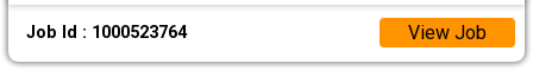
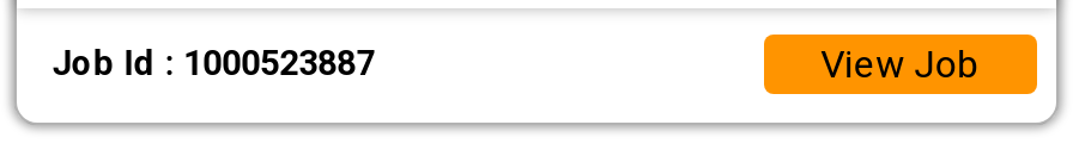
[26,23,187,43] Job Id : 1000523764 -> [52,45,376,85] Job Id : 1000523887

